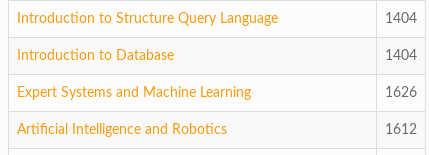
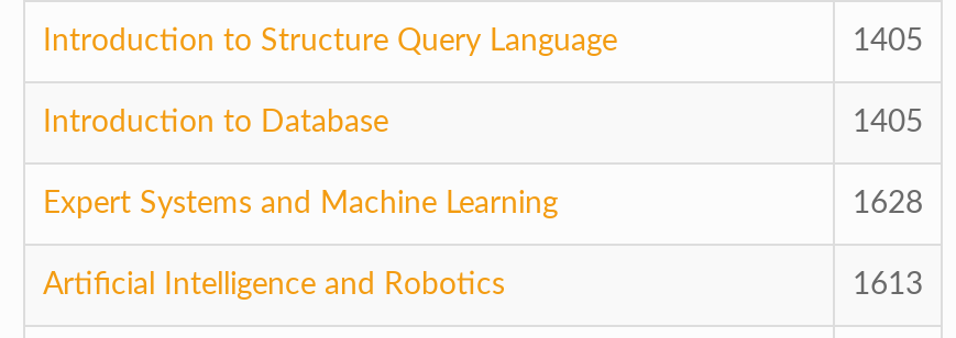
[385,12,417,26] 1404 -> [853,26,923,57] 1405
[385,49,417,63] 1404 -> [853,108,923,138] 1405
[385,86,417,100] 1626 -> [853,189,923,219] 1628
[385,123,417,137] 1612 -> [853,270,923,301] 1613

